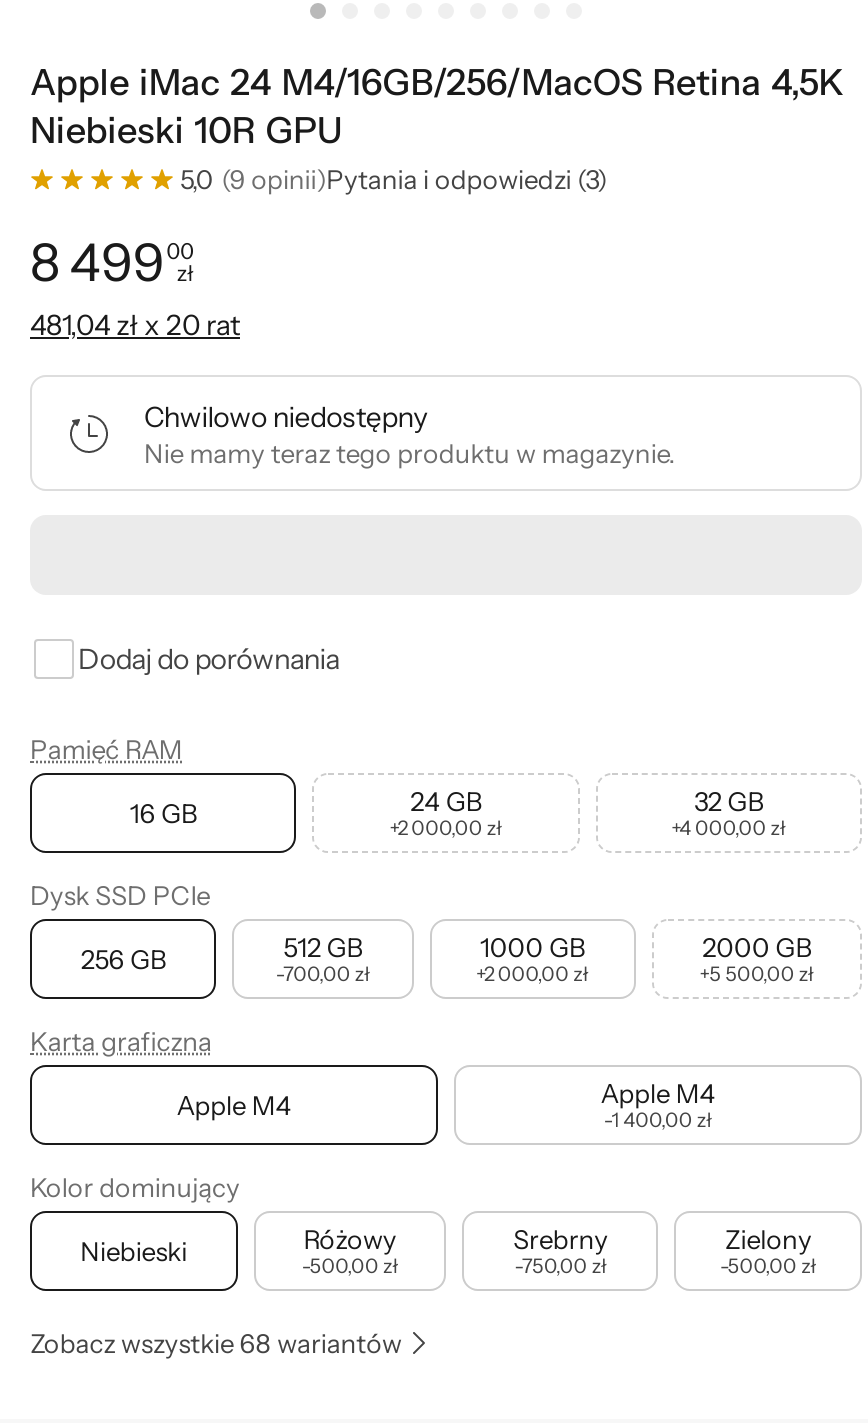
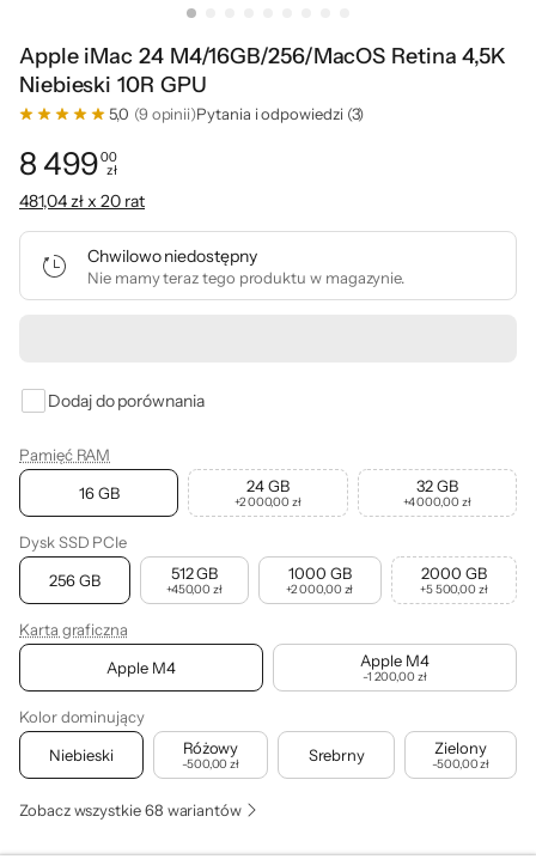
[275,961,370,987] -700,00 zł -> [166,581,223,597] +450,00 zł
[604,1107,712,1133] -1 400,00 zł -> [363,669,427,684] -1 200,00 zł
[514,1253,607,1279] -750,00 zł -> none

